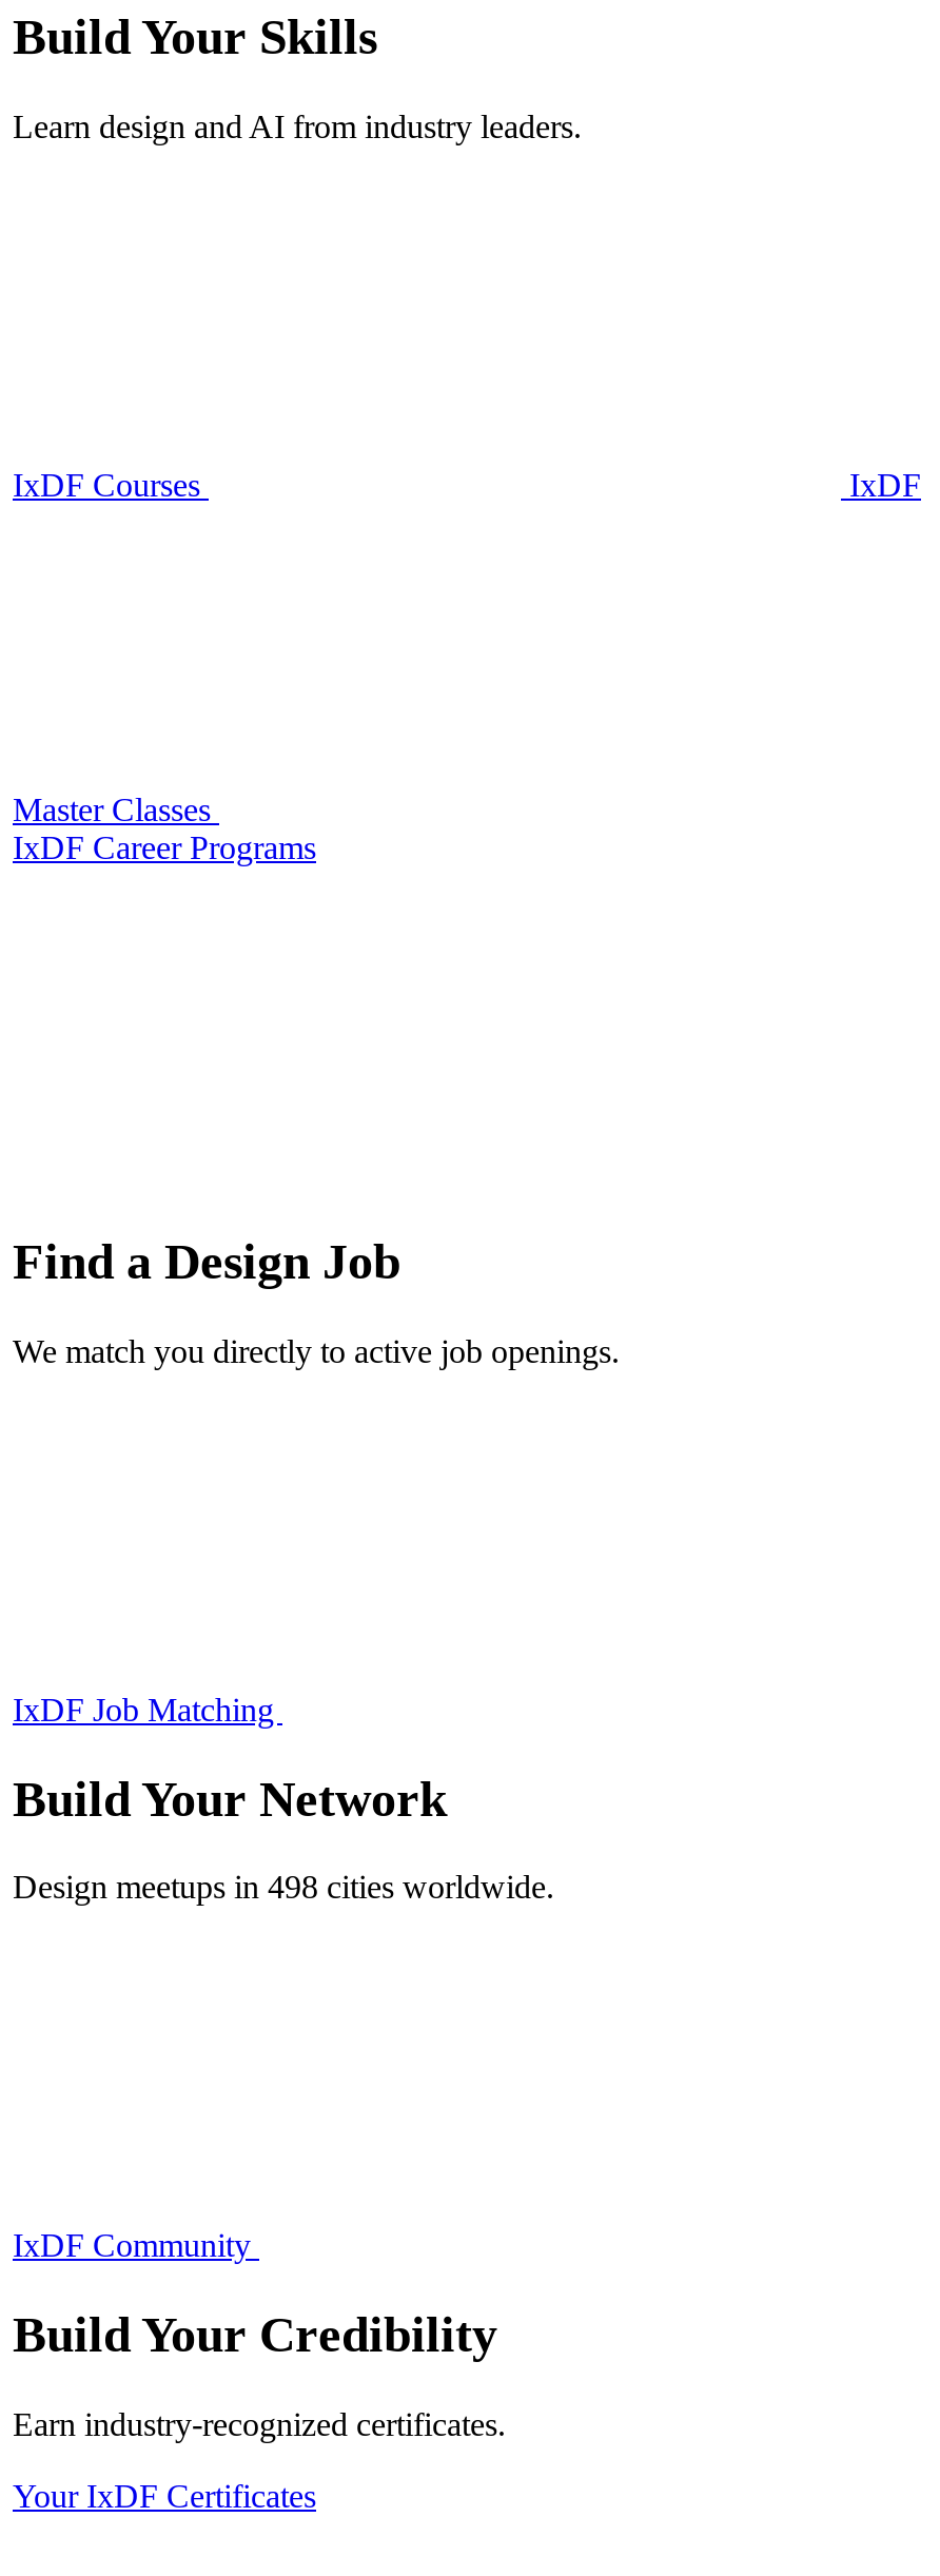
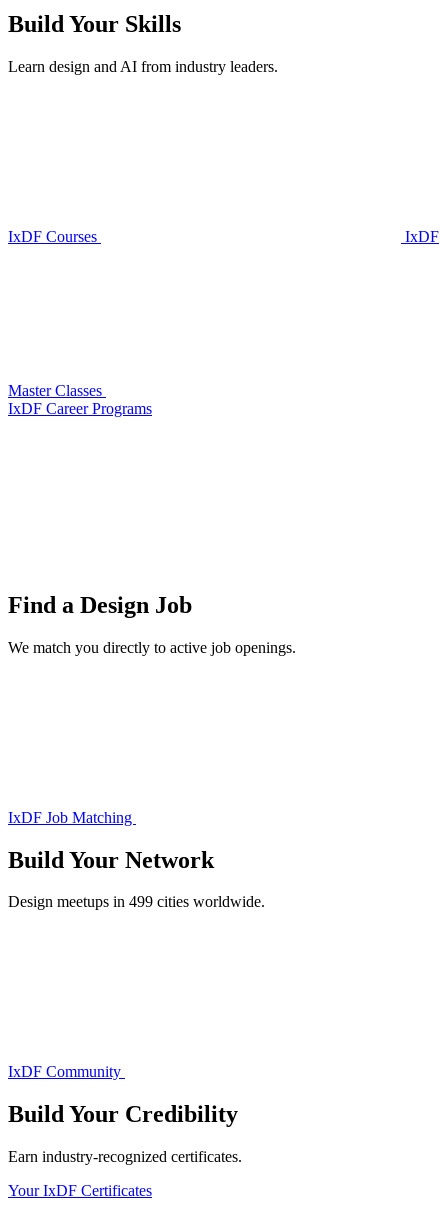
[13,1870,554,1905] Design meetups in 498 cities worldwide. -> [8,893,265,910] Design meetups in 499 cities worldwide.

